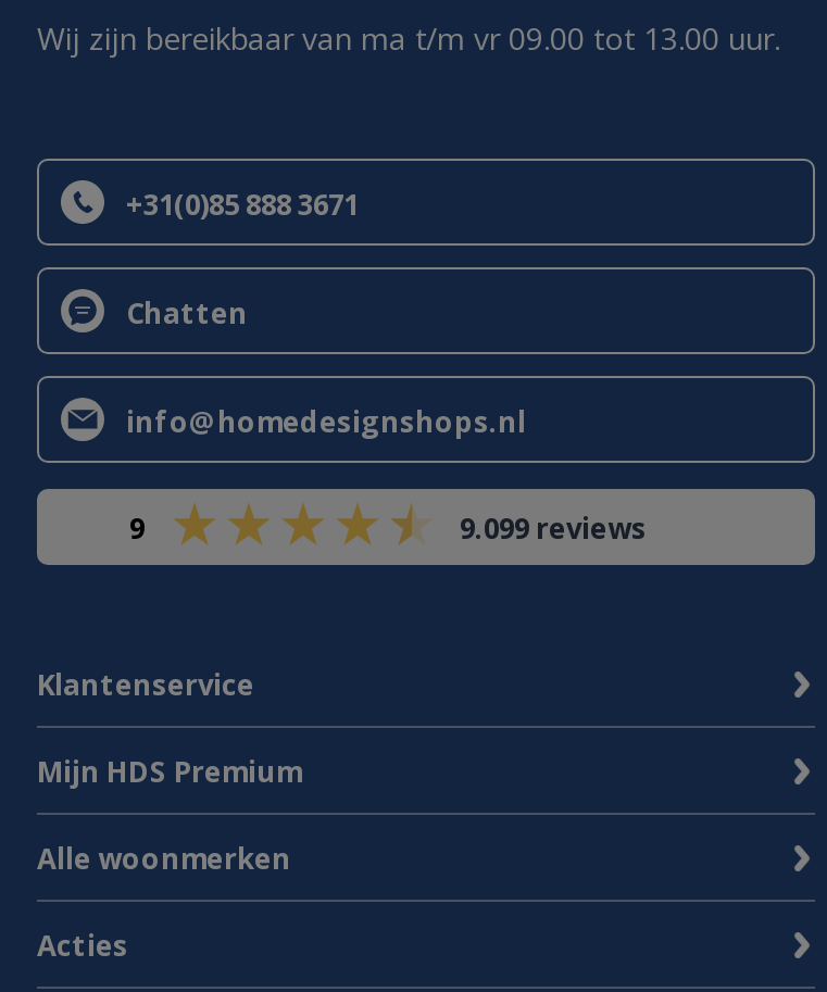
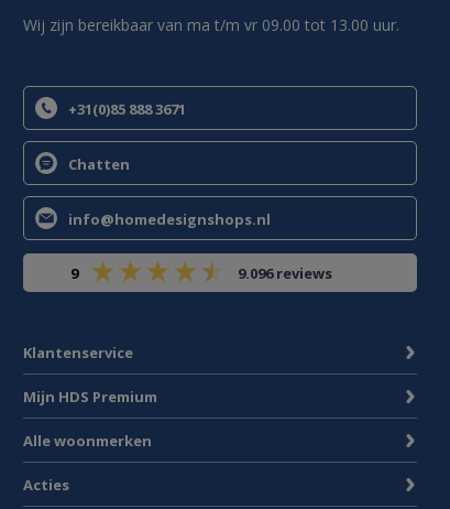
[460,507,647,547] 9.099 reviews -> [237,263,332,283] 9.096 reviews

